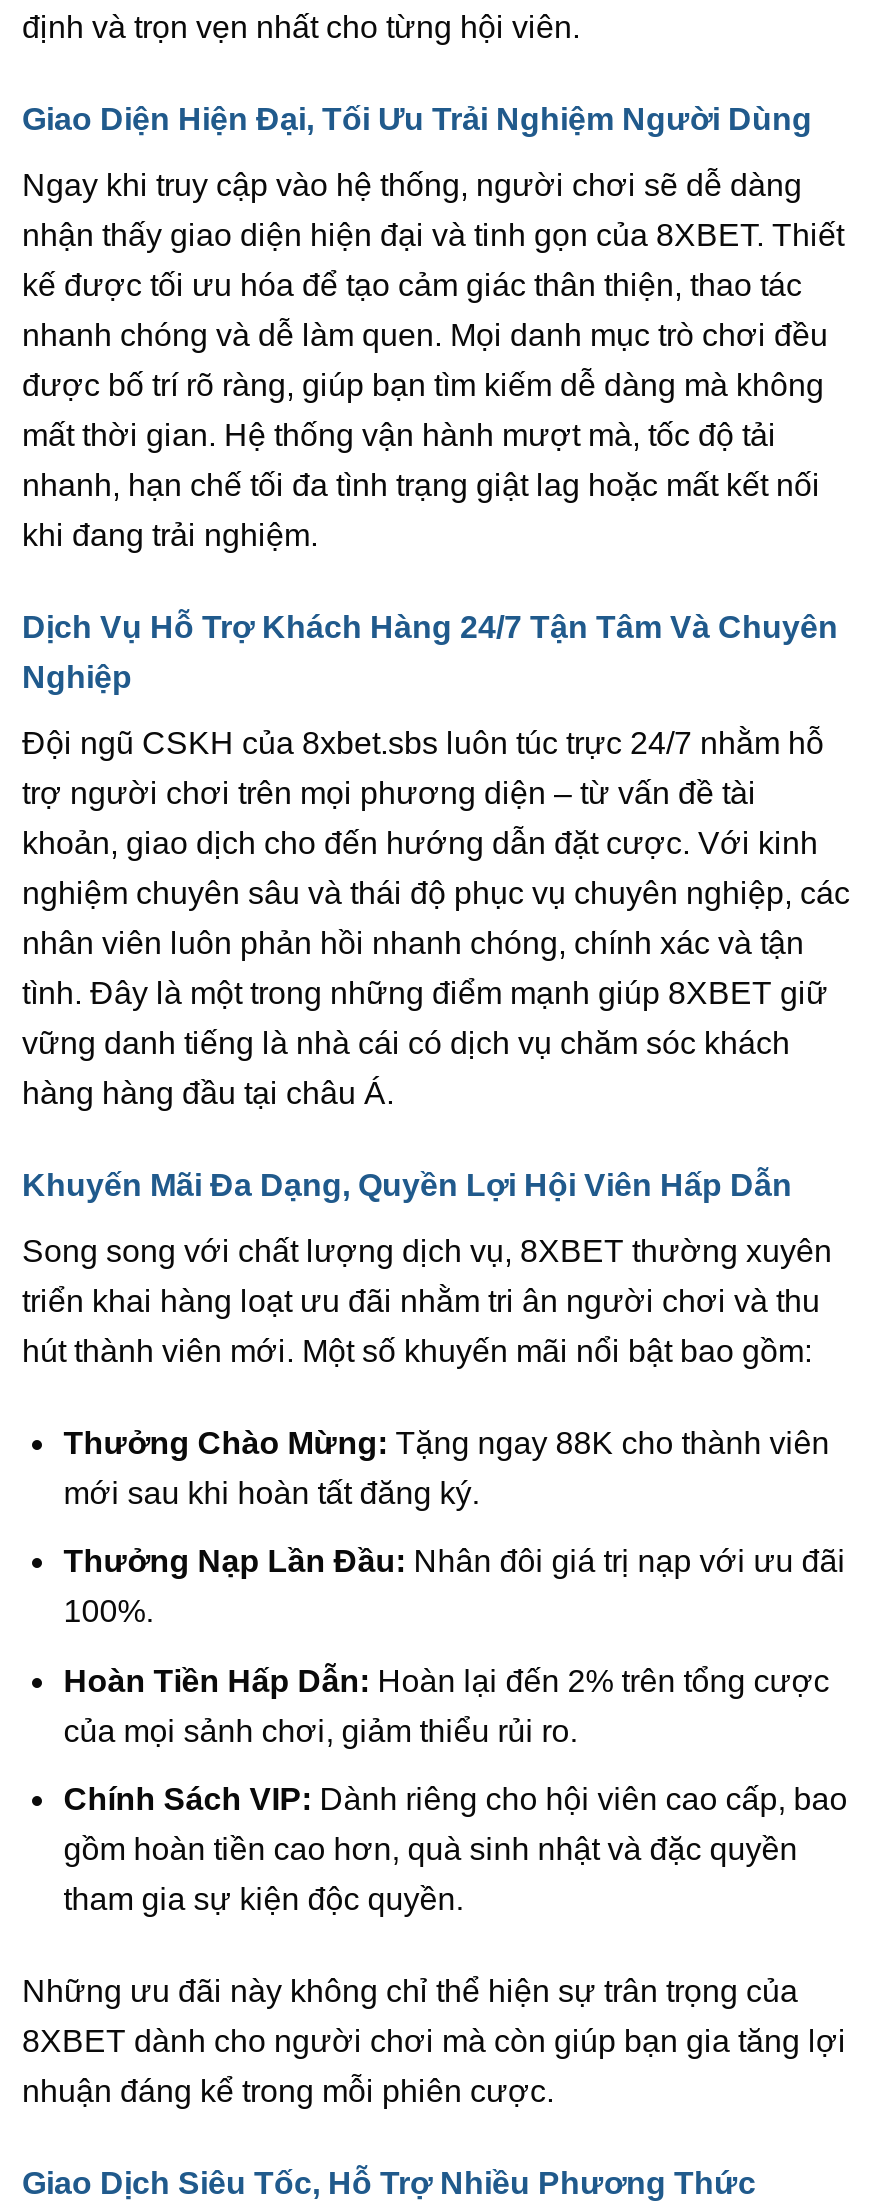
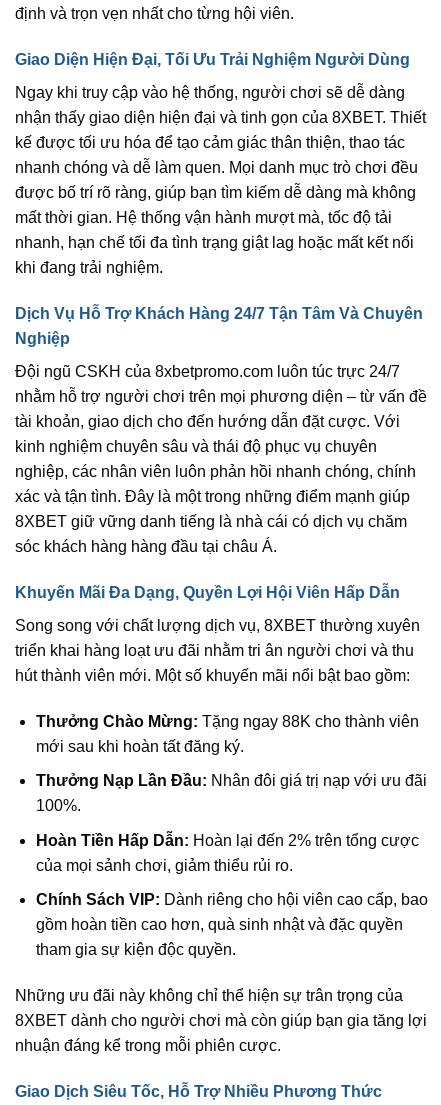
[22,726,824,760] Đội ngũ CSKH của 8xbet.sbs luôn túc trực 24/7 nhằm hỗ -> [15,363,400,380] Đội ngũ CSKH của 8xbetpromo.com luôn túc trực 24/7
[22,776,756,810] trợ người chơi trên mọi phương diện – từ vấn đề tài -> [15,388,427,405] nhằm hỗ trợ người chơi trên mọi phương diện – từ vấn đề
[22,826,818,860] khoản, giao dịch cho đến hướng dẫn đặt cược. Với kinh -> [15,413,400,430] tài khoản, giao dịch cho đến hướng dẫn đặt cược. Với
[22,876,850,910] nghiệm chuyên sâu và thái độ phục vụ chuyên nghiệp, các -> [15,438,377,455] kinh nghiệm chuyên sâu và thái độ phục vụ chuyên
[22,926,804,960] nhân viên luôn phản hồi nhanh chóng, chính xác và tận -> [15,463,416,480] nghiệp, các nhân viên luôn phản hồi nhanh chóng, chính
[22,976,828,1010] tình. Đây là một trong những điểm mạnh giúp 8XBET giữ -> [15,488,410,505] xác và tận tình. Đây là một trong những điểm mạnh giúp
[22,1026,790,1060] vững danh tiếng là nhà cái có dịch vụ chăm sóc khách -> [15,513,407,530] 8XBET giữ vững danh tiếng là nhà cái có dịch vụ chăm
[22,1076,394,1110] hàng hàng đầu tại châu Á. -> [15,538,277,555] sóc khách hàng hàng đầu tại châu Á.

